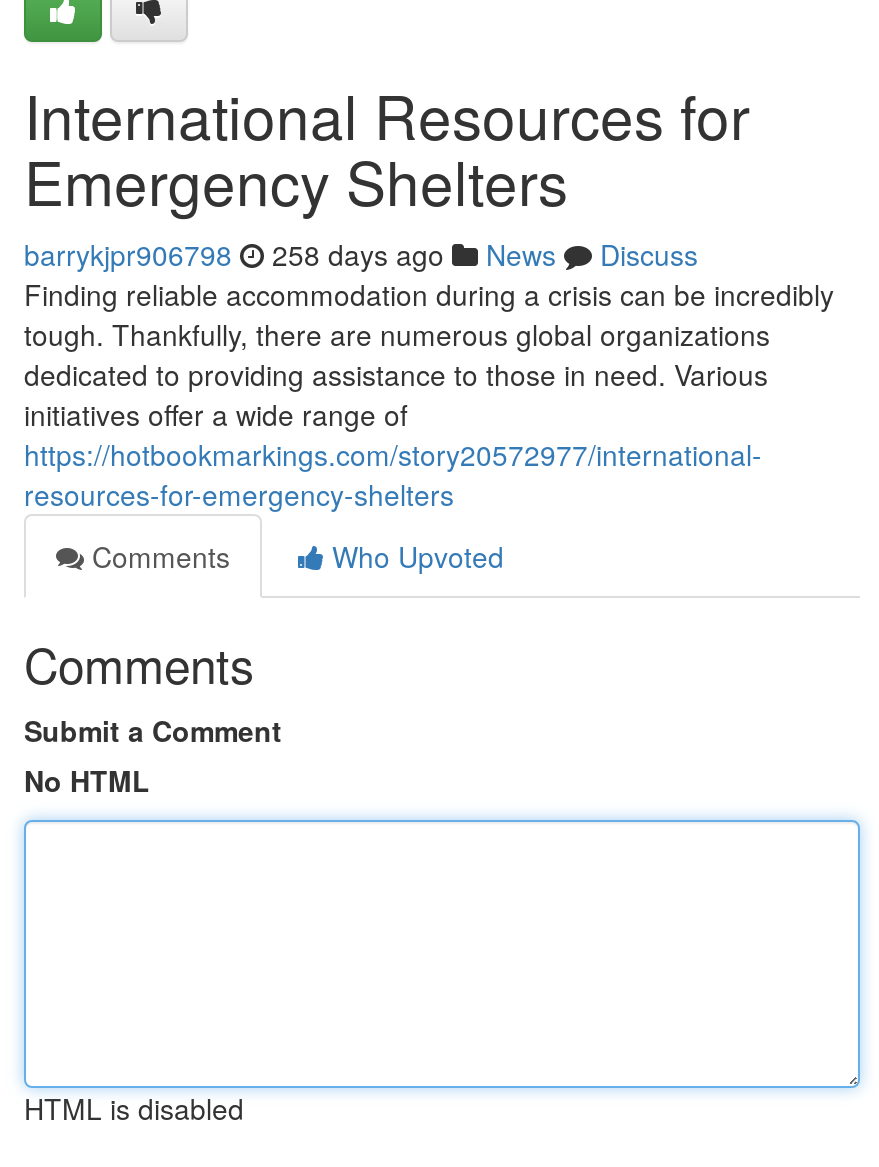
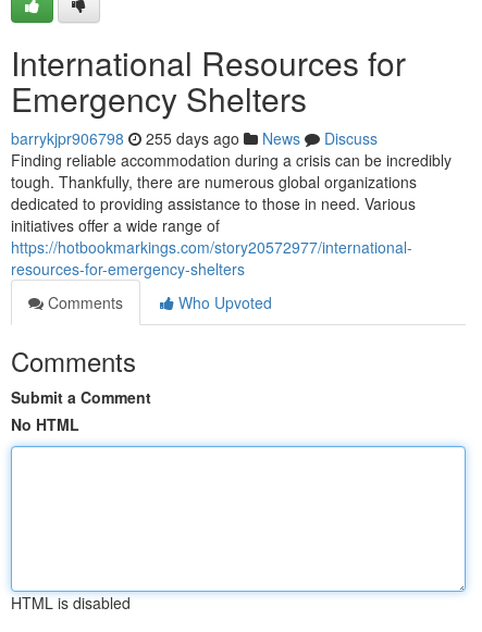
[24,234,698,274] barrykjpr906798 258 days ago News Discuss -> [11,127,378,149] barrykjpr906798 255 days ago News Discuss

